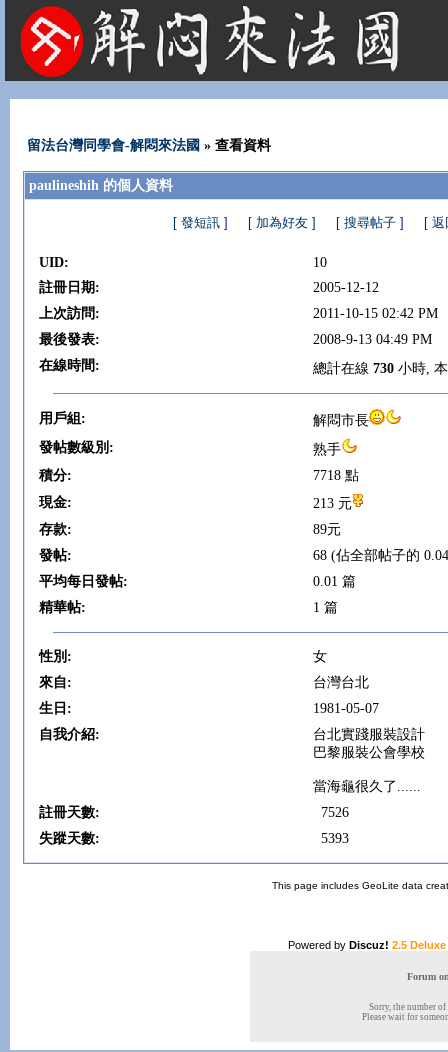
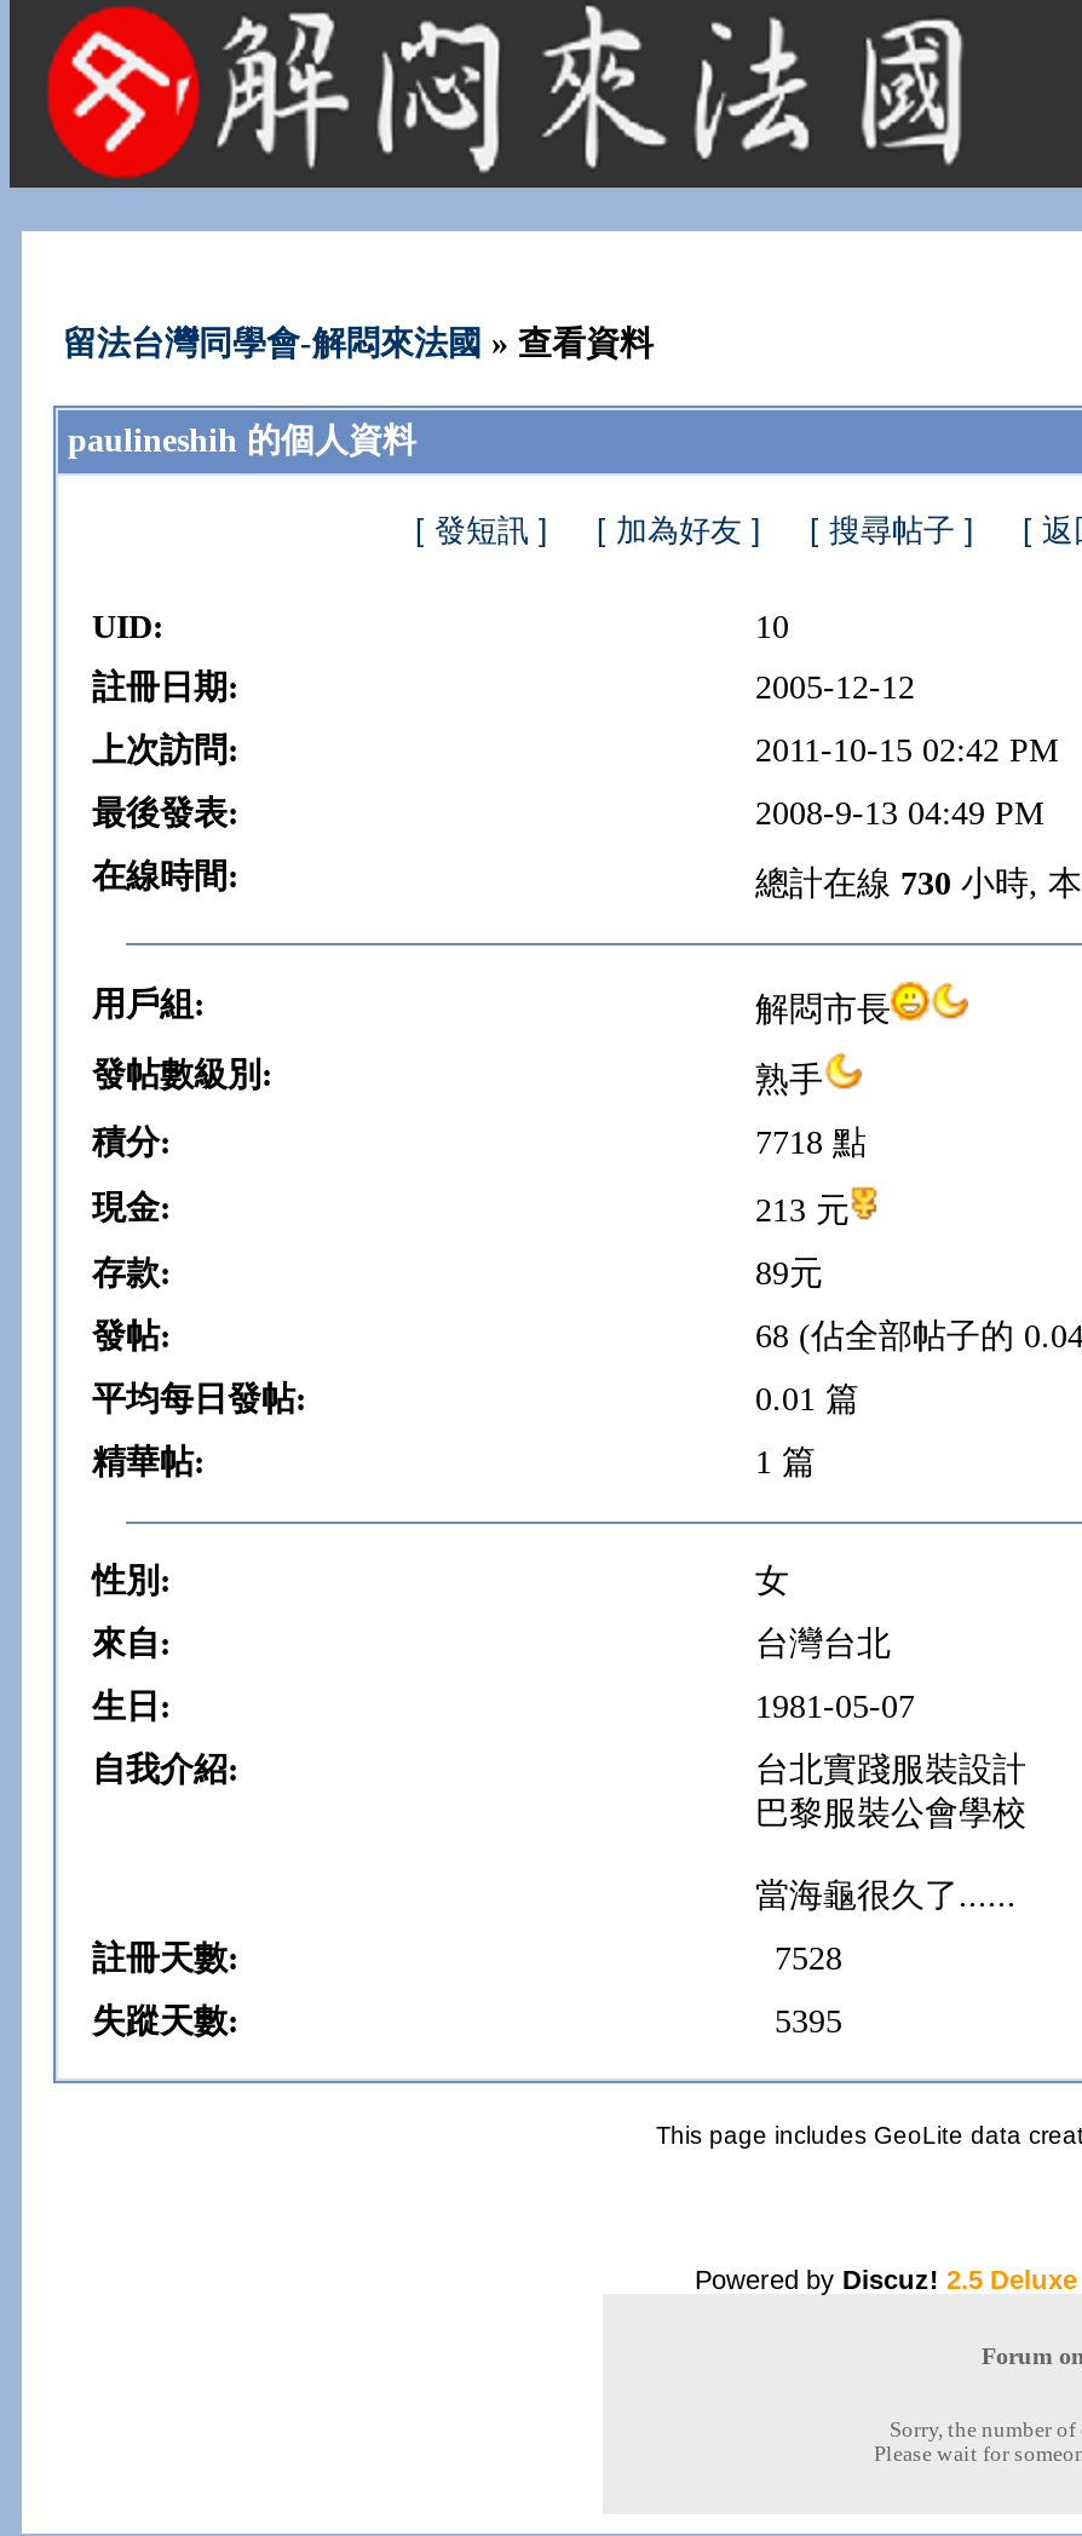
[313,805,349,820] 7526 -> [755,1940,842,1977] 7528
[313,831,349,846] 5393 -> [755,2003,842,2040] 5395

